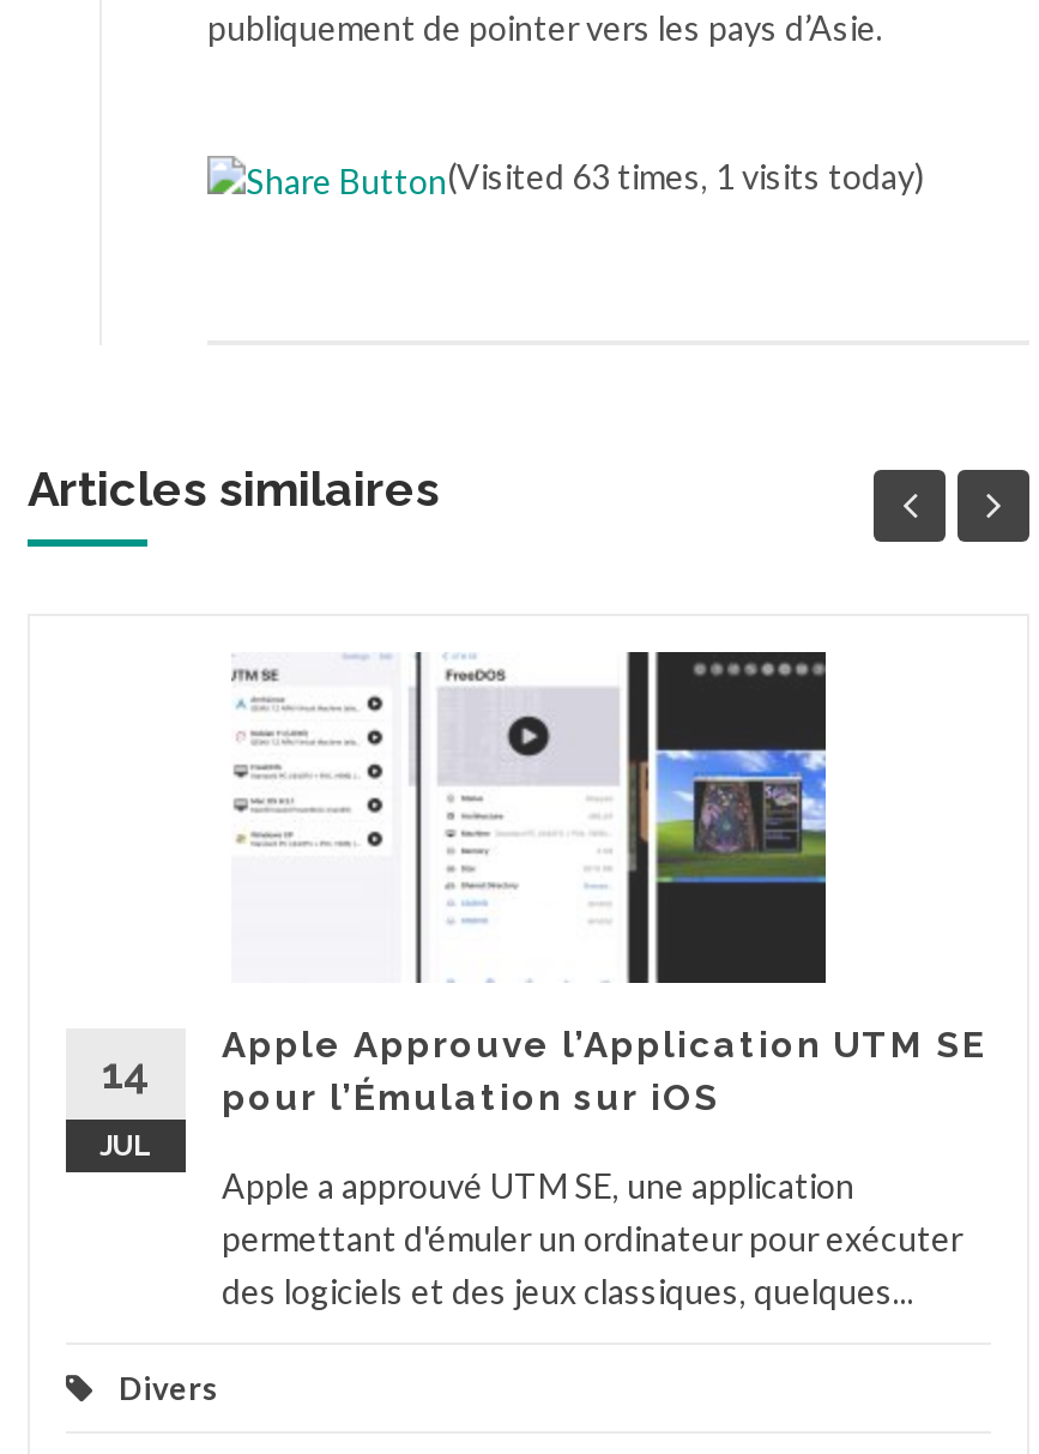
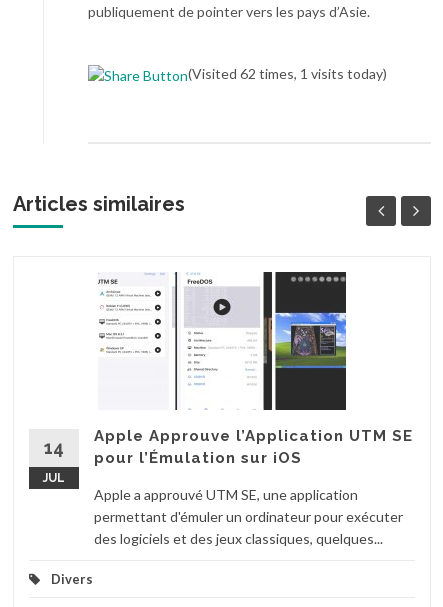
[447,156,924,197] (Visited 63 times, 1 visits today) -> [188,65,387,82] (Visited 62 times, 1 visits today)

